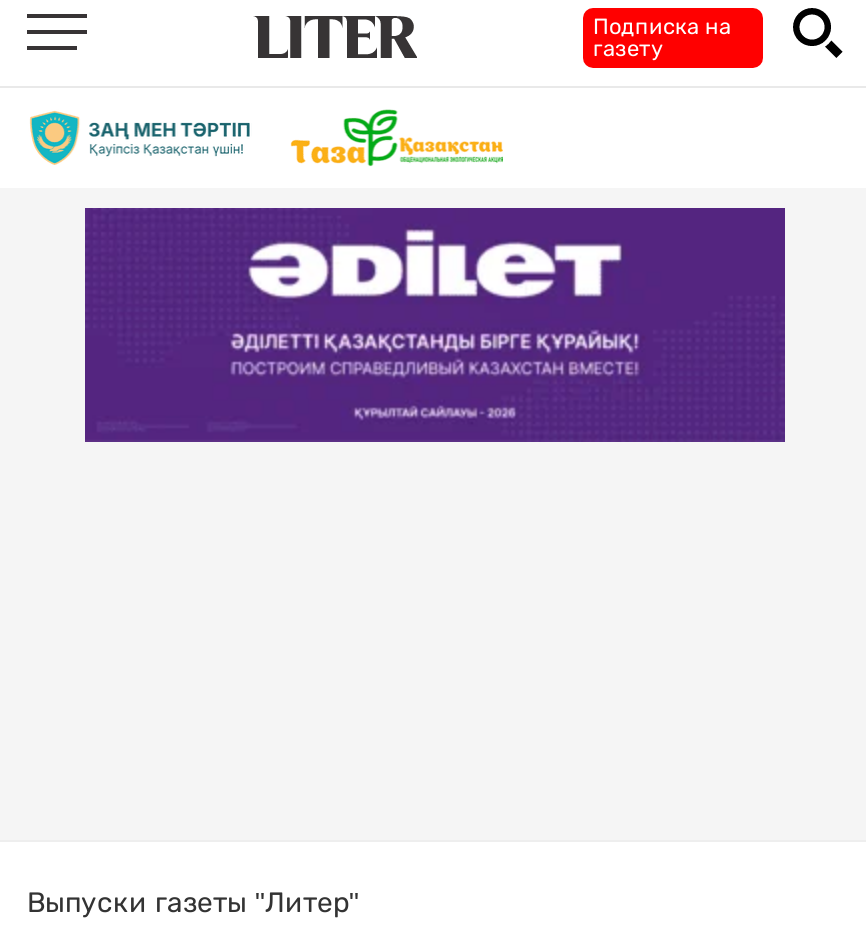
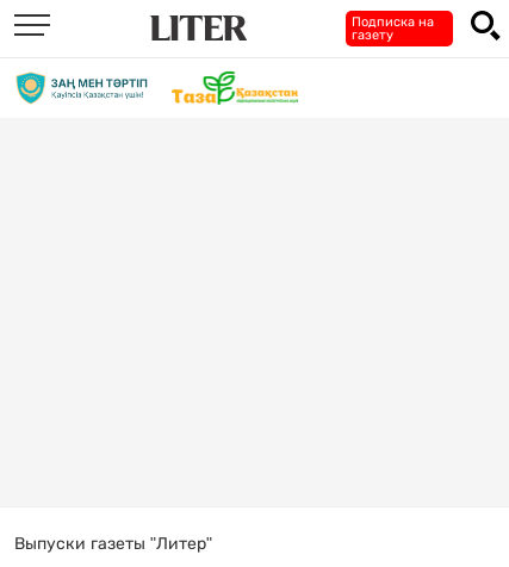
[83,206,787,444] [image] -> none

